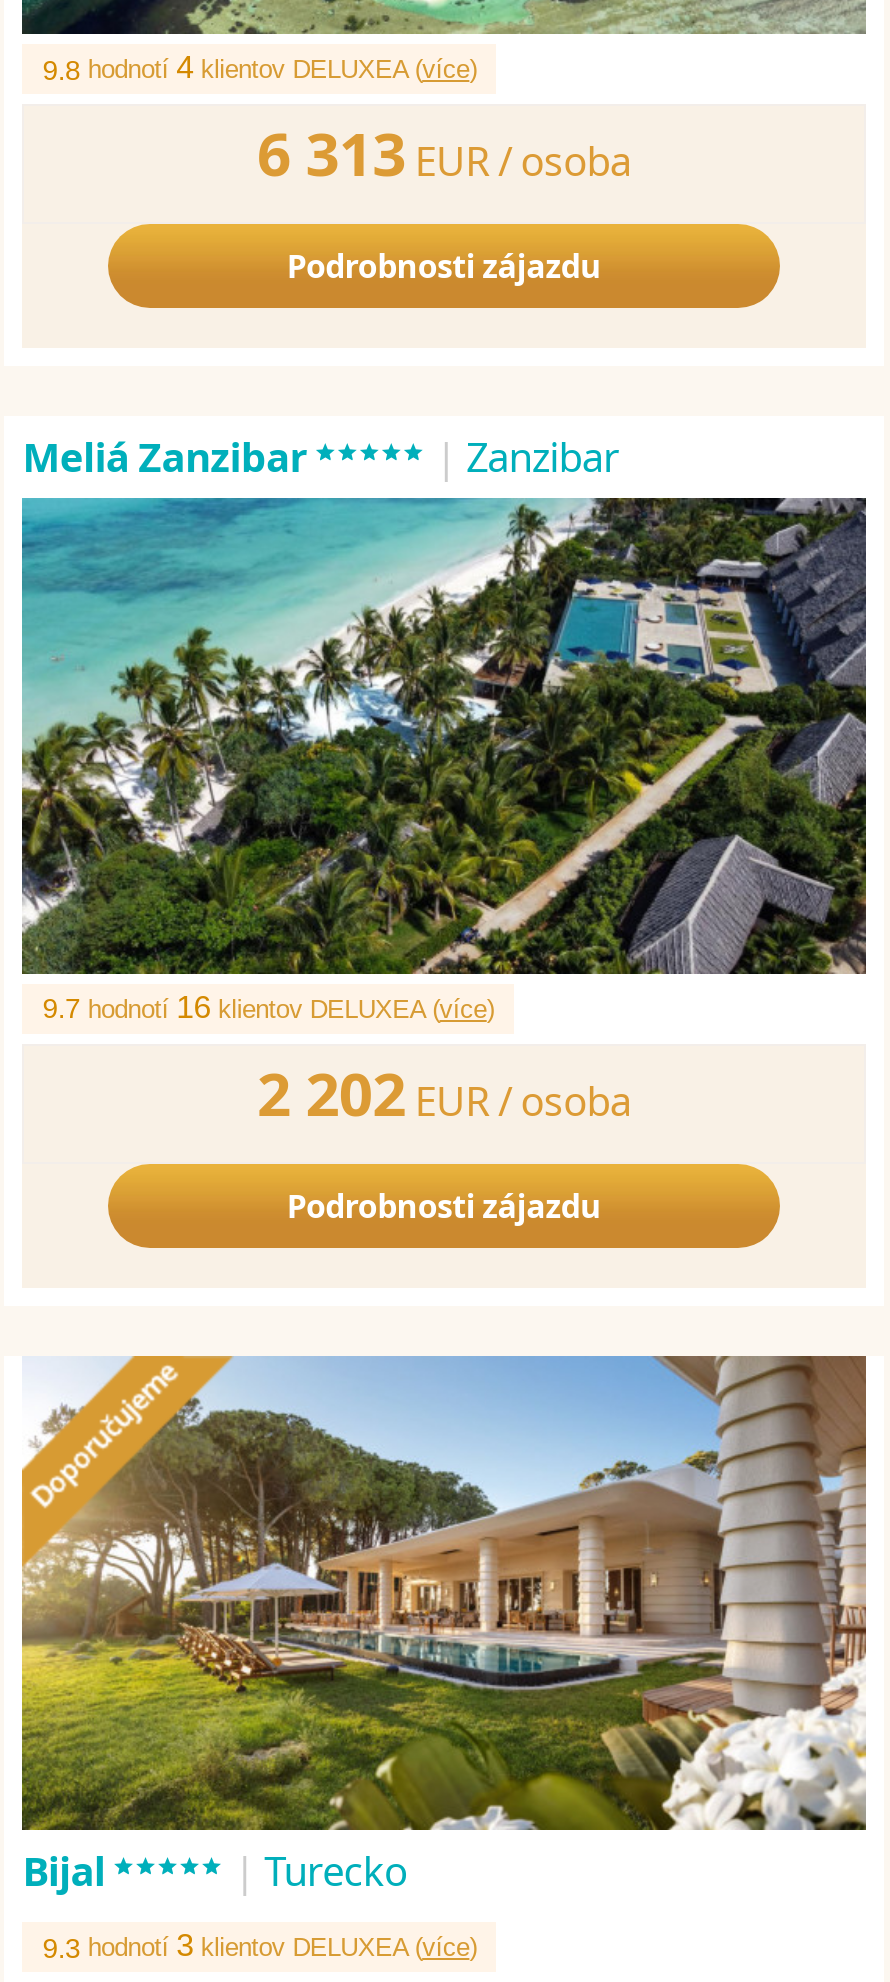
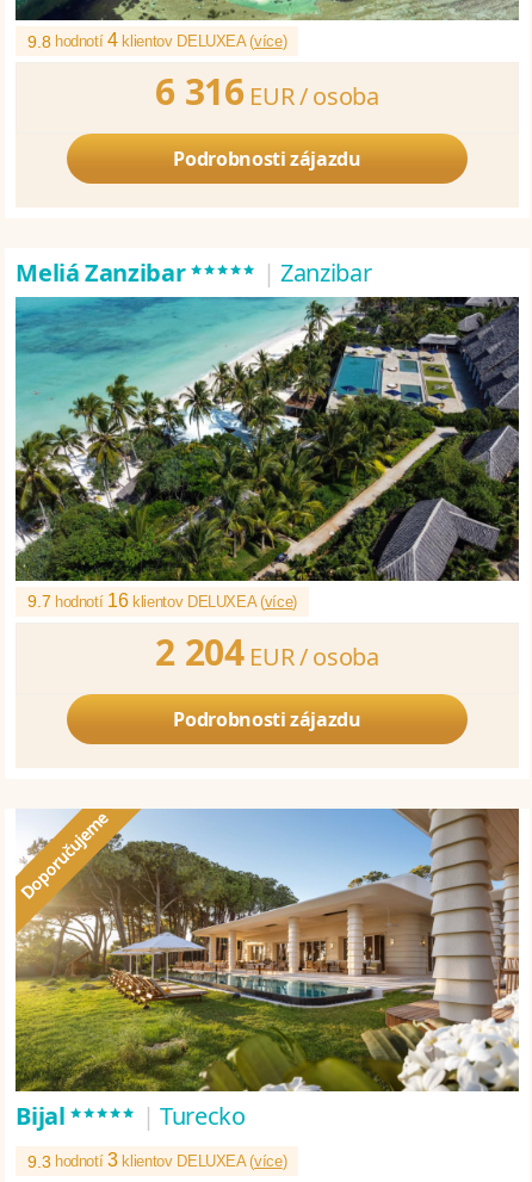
[257,112,631,194] 6 313 EUR /osoba -> [156,67,379,116] 6 316 EUR /osoba
[257,1051,631,1133] 2 202 EUR /osoba -> [156,627,379,676] 2 204 EUR /osoba

